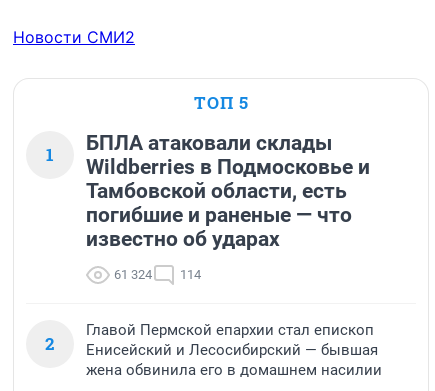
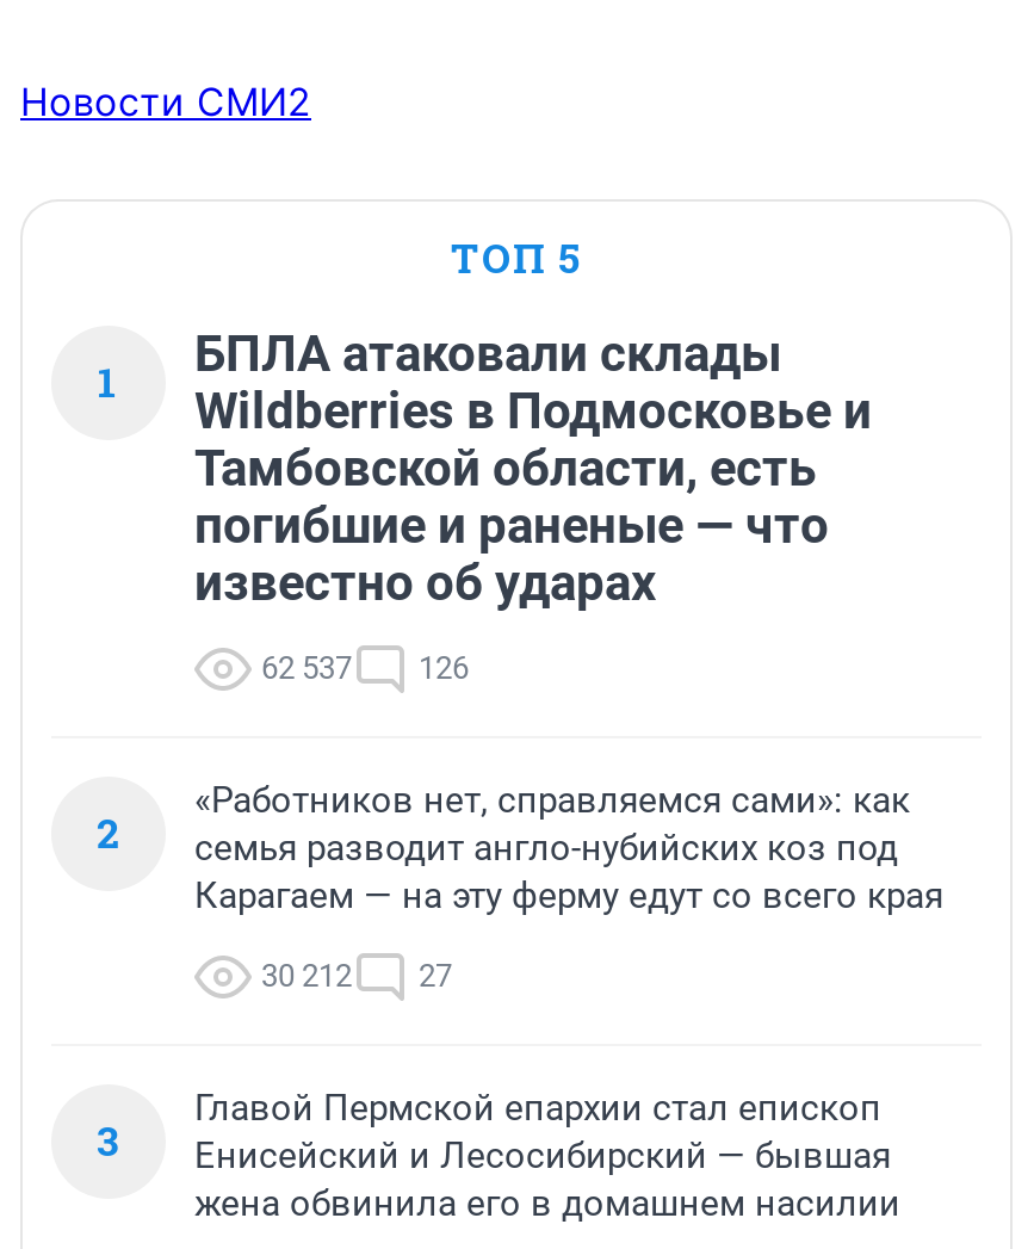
none -> [97,779,943,1168] «Работников нет, справляемся сами»: как | семья разводит англо-нубийских коз под | Карагаем — на эту ферму едут со всего края | 30 212 | 27 | 3
[114,267,152,282] 61 324 -> [261,650,352,686] 62 537
[180,267,201,282] 114 -> [419,650,469,686] 126

